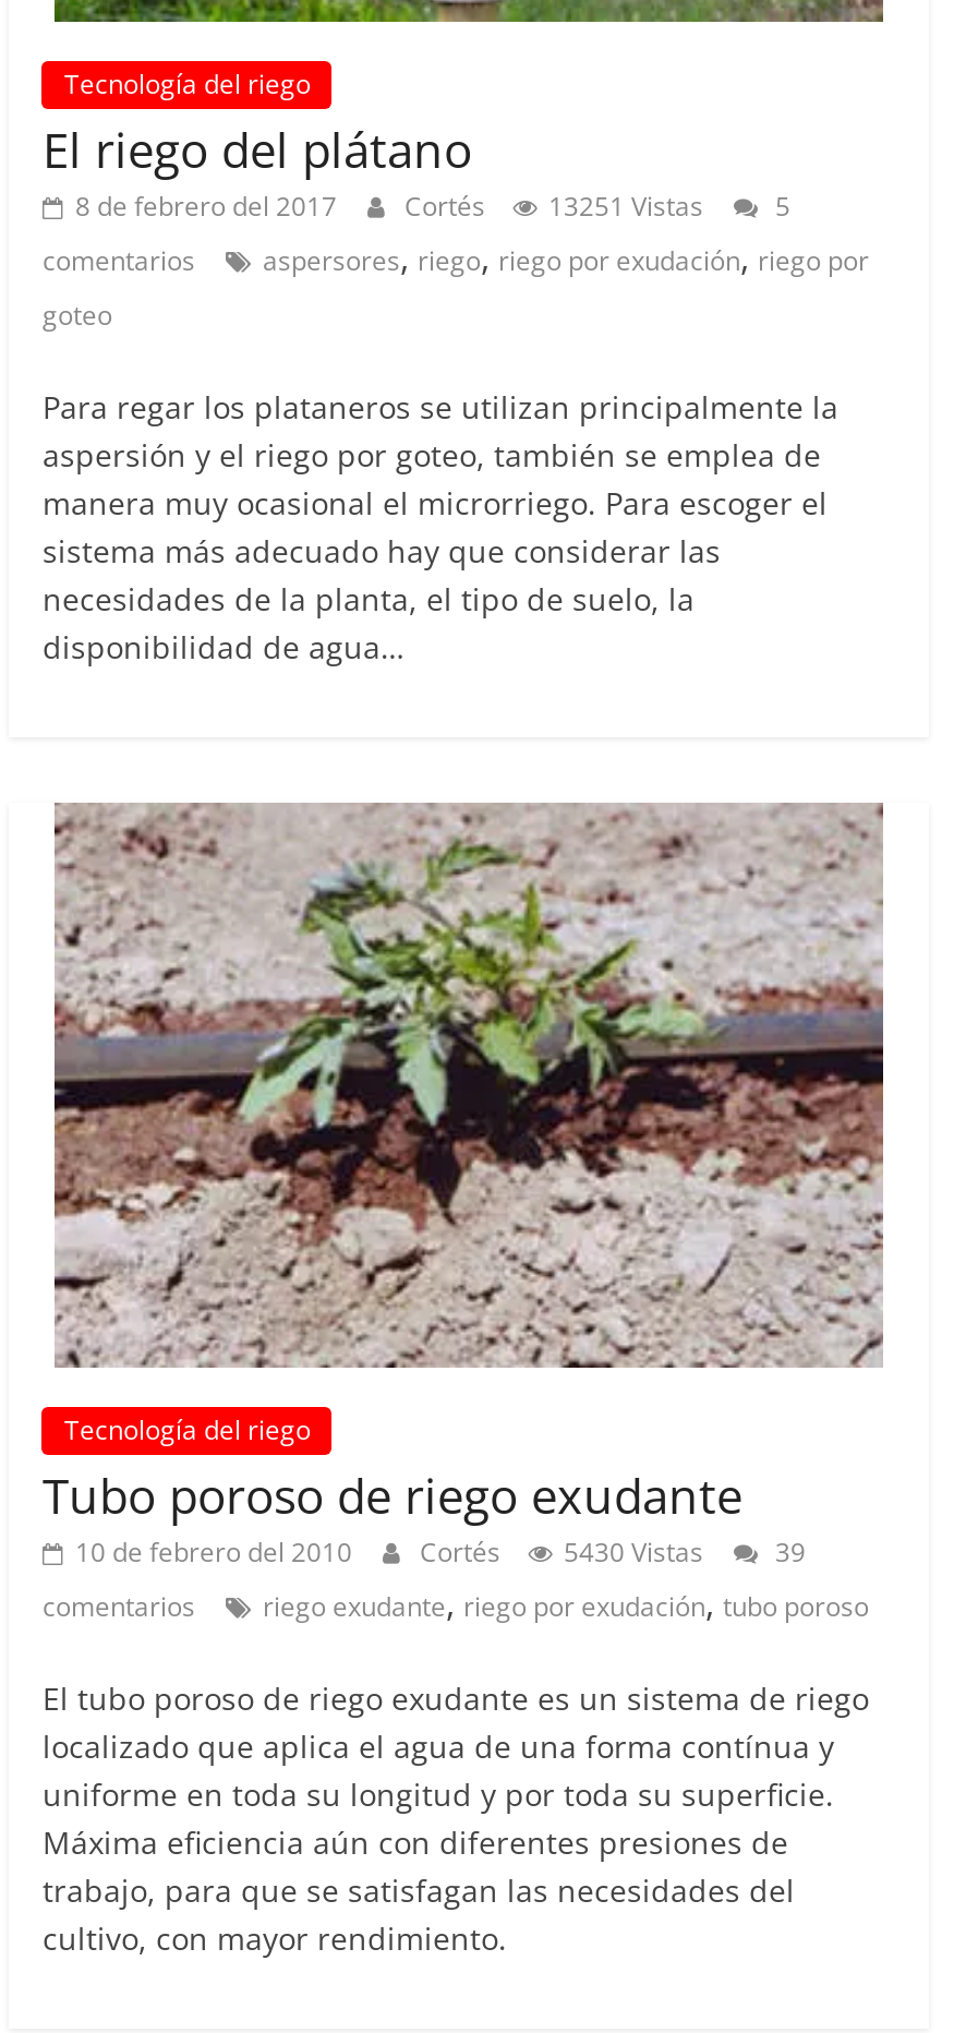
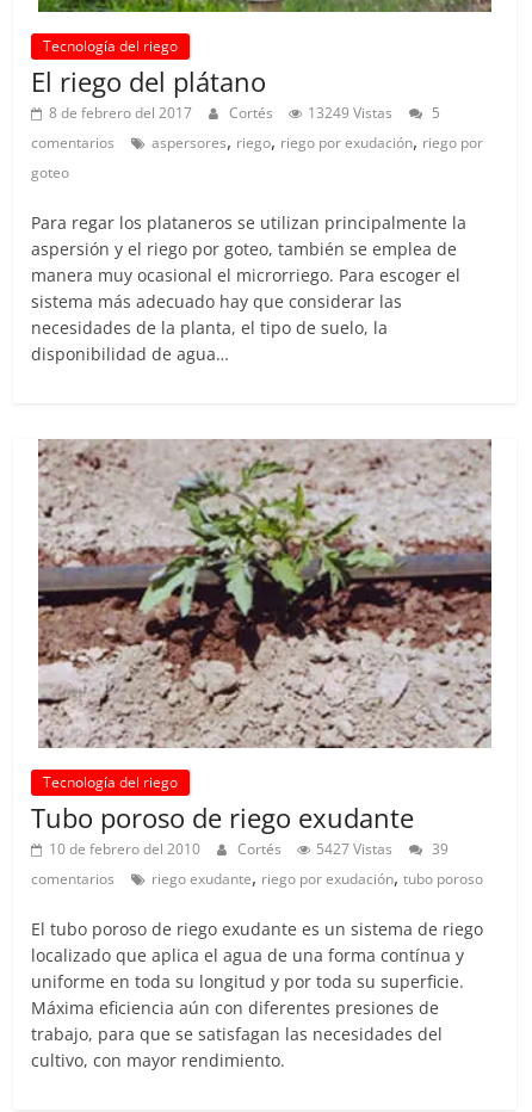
[548,187,703,224] 13251 Vistas -> [308,102,393,123] 13249 Vistas
[75,1534,806,1571] 10 de febrero del 2010 Cortés 5430 Vistas 39 -> [49,839,449,859] 10 de febrero del 2010 Cortés 5427 Vistas 39

